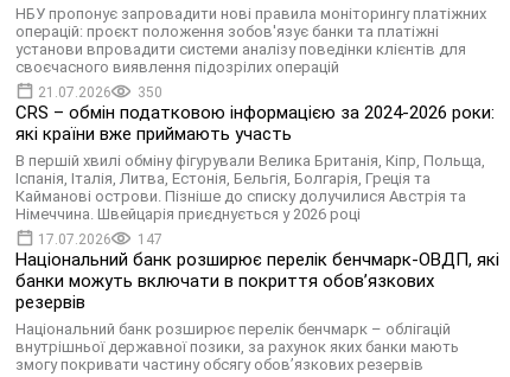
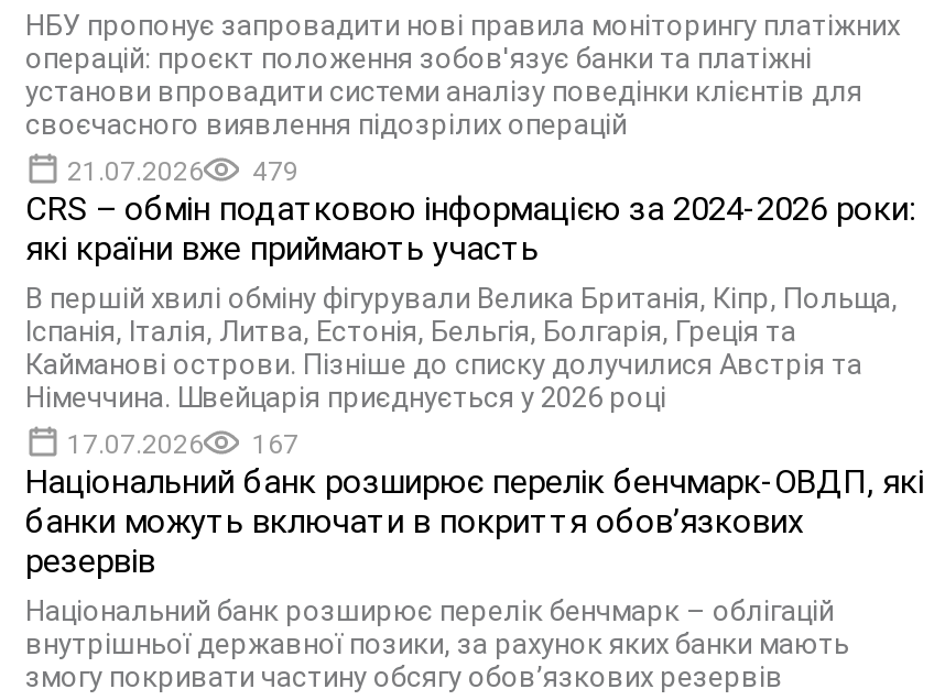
[38,84,162,100] 21.07.2026 350 -> [67,155,298,186] 21.07.2026 479
[38,231,162,247] 17.07.2026 147 -> [67,428,298,459] 17.07.2026 167

